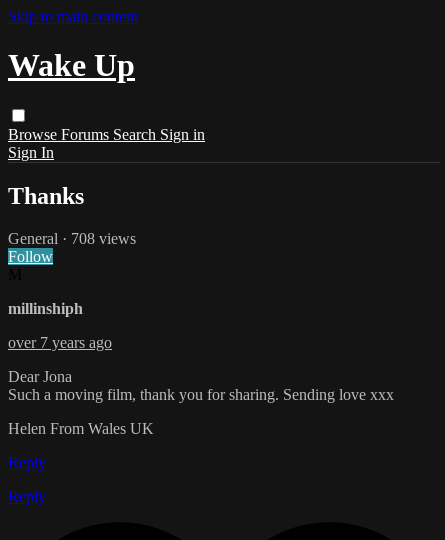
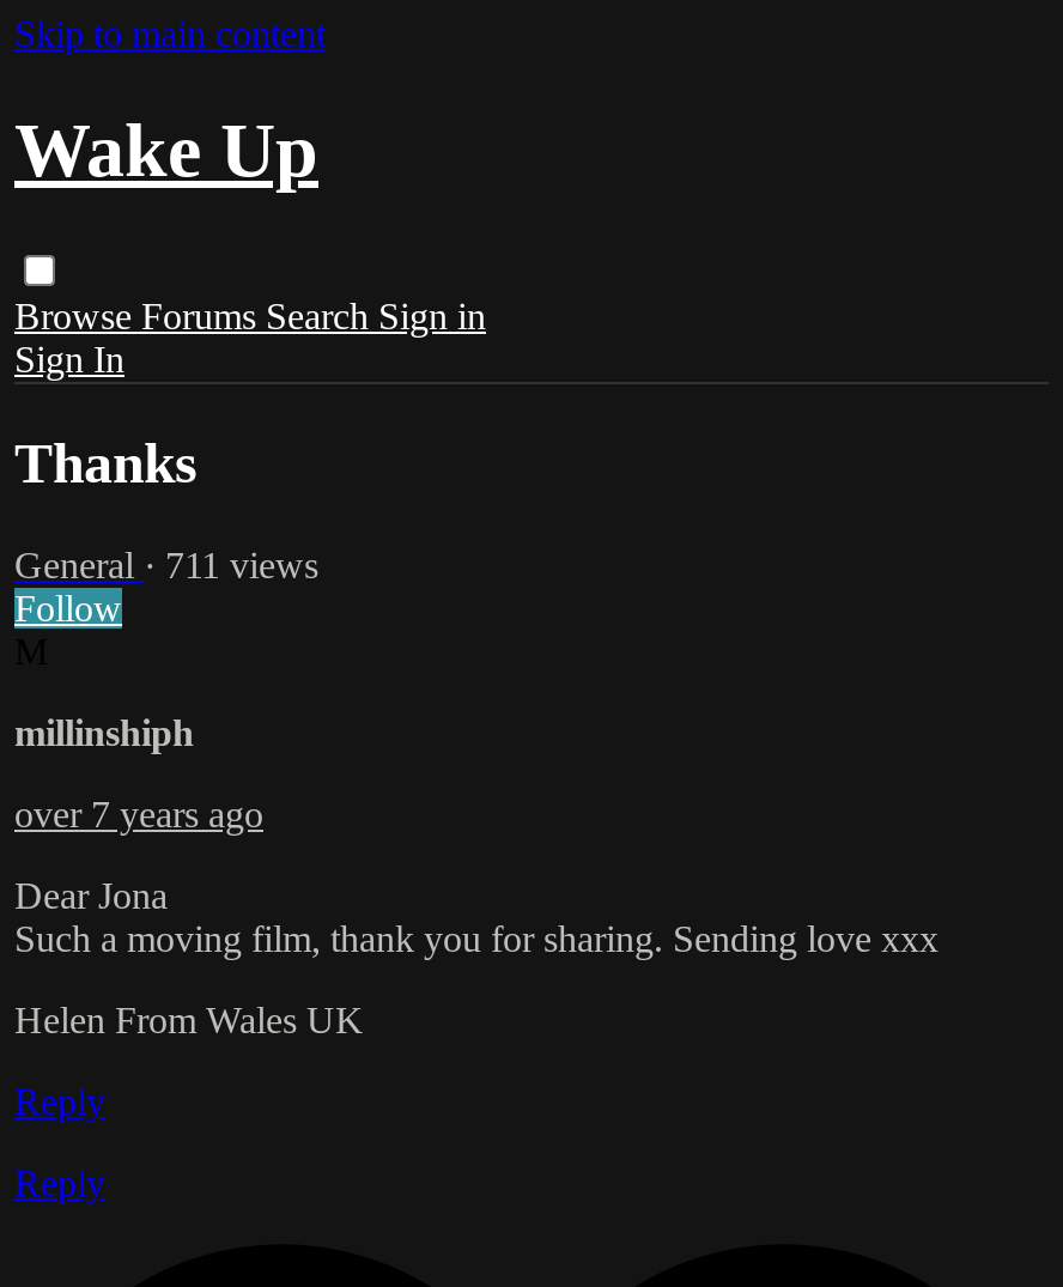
[8,230,136,247] General · 708 views -> [14,544,318,585] General · 711 views

